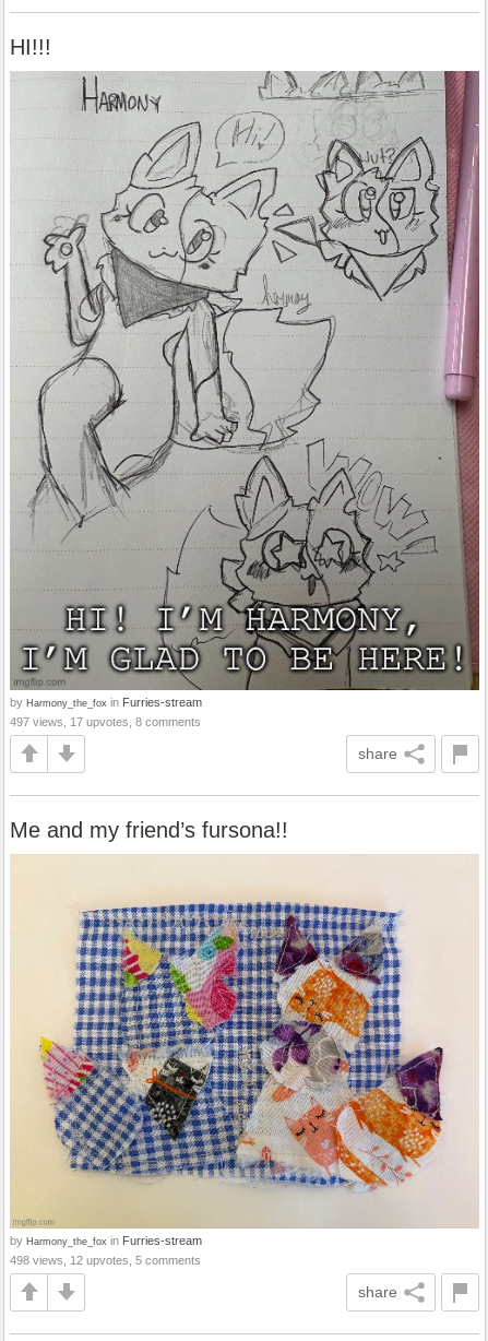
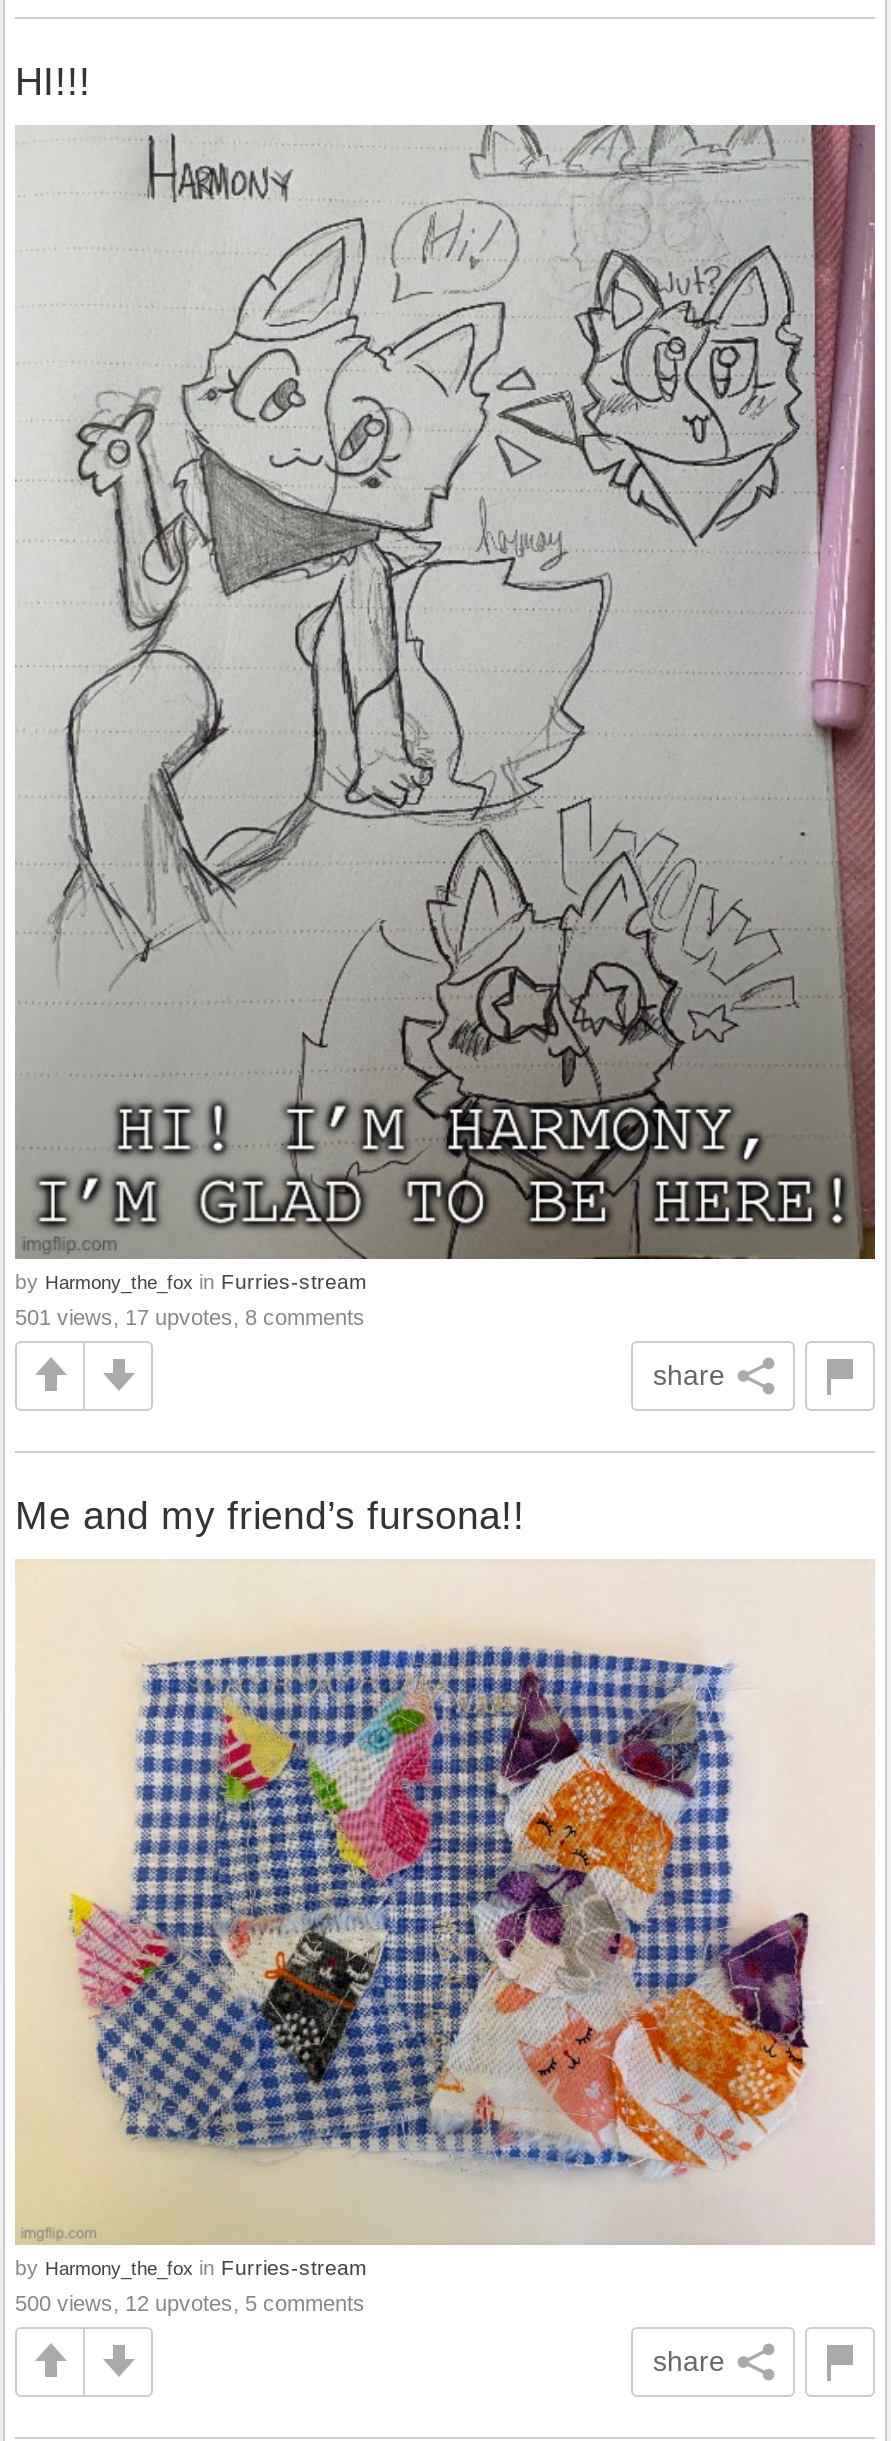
[10,715,201,728] 497 views, 17 upvotes, 8 comments -> [15,1304,365,1328] 501 views, 17 upvotes, 8 comments
[10,1253,201,1267] 498 views, 12 upvotes, 5 comments -> [15,2291,365,2315] 500 views, 12 upvotes, 5 comments

